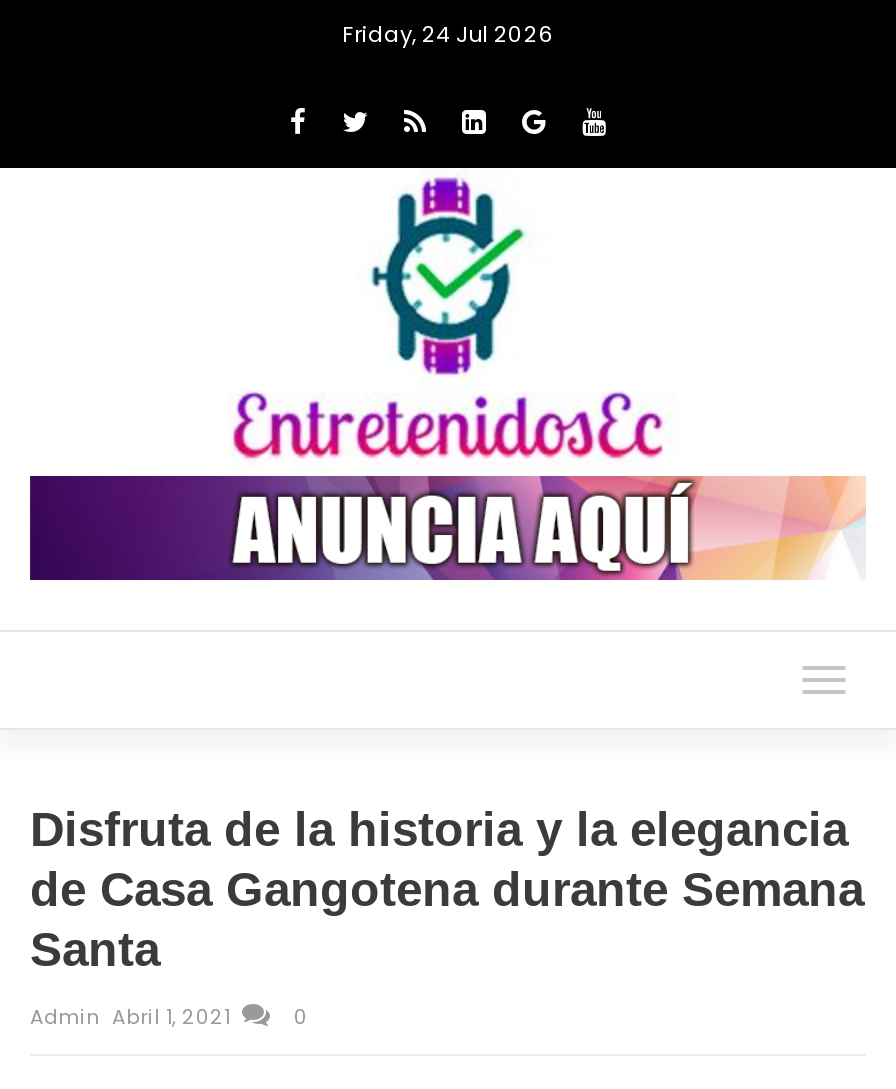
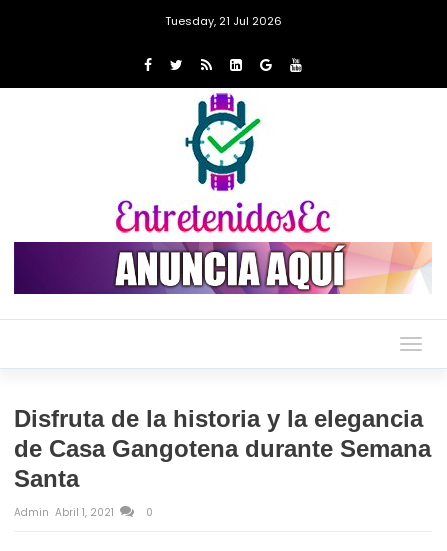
[342,18,554,50] Friday, 24 Jul 2026 -> [164,13,281,29] Tuesday, 21 Jul 2026

